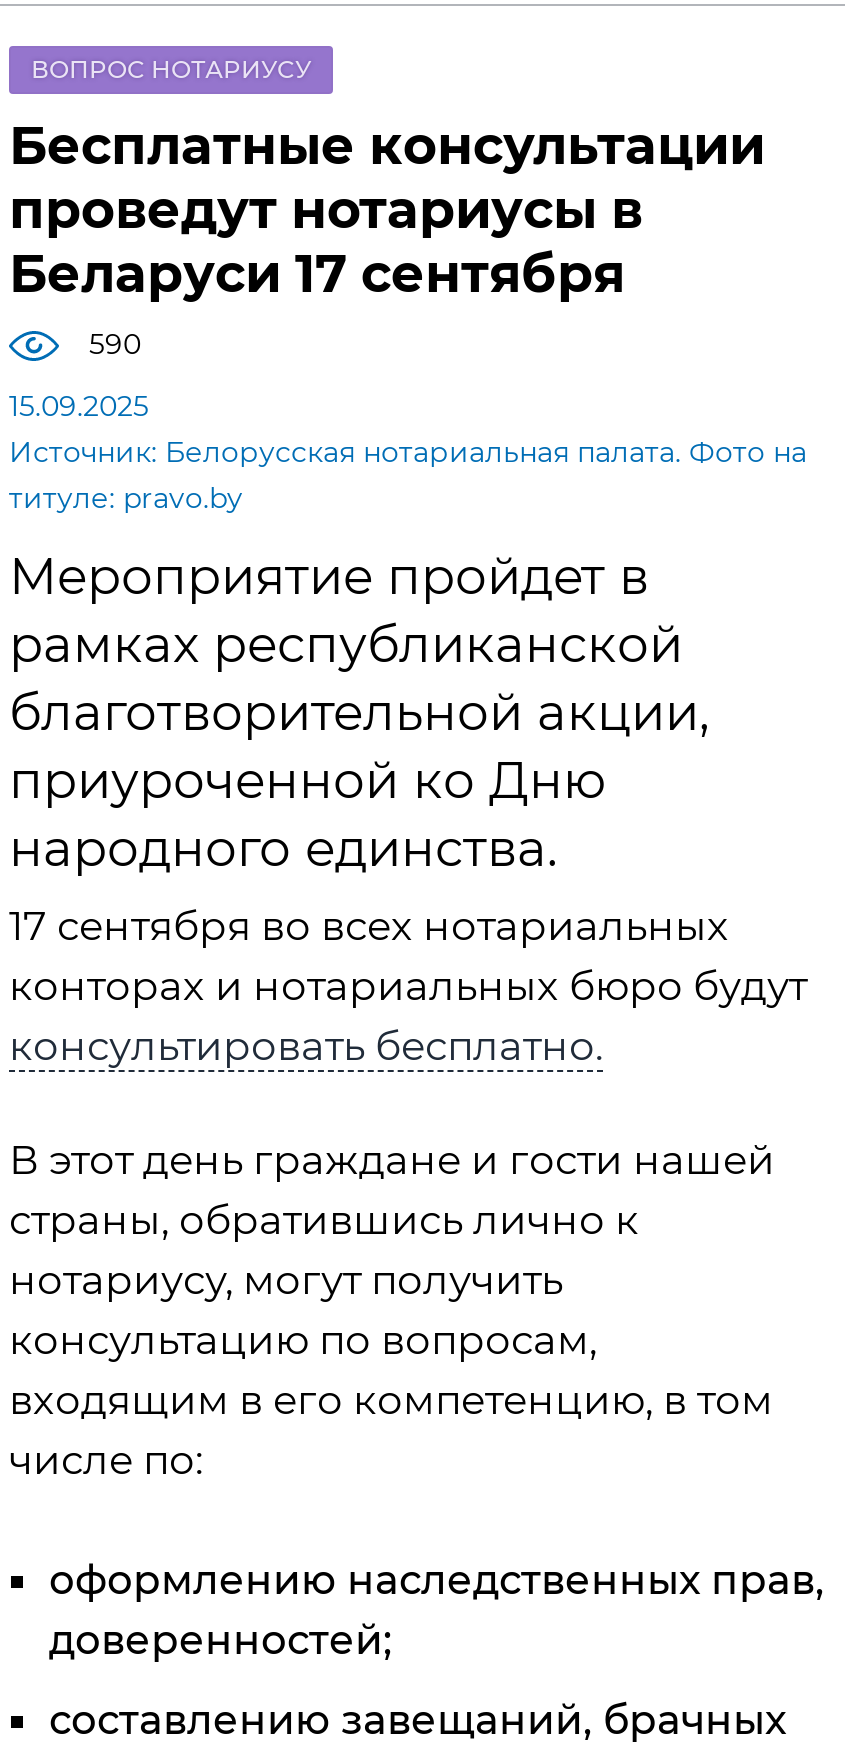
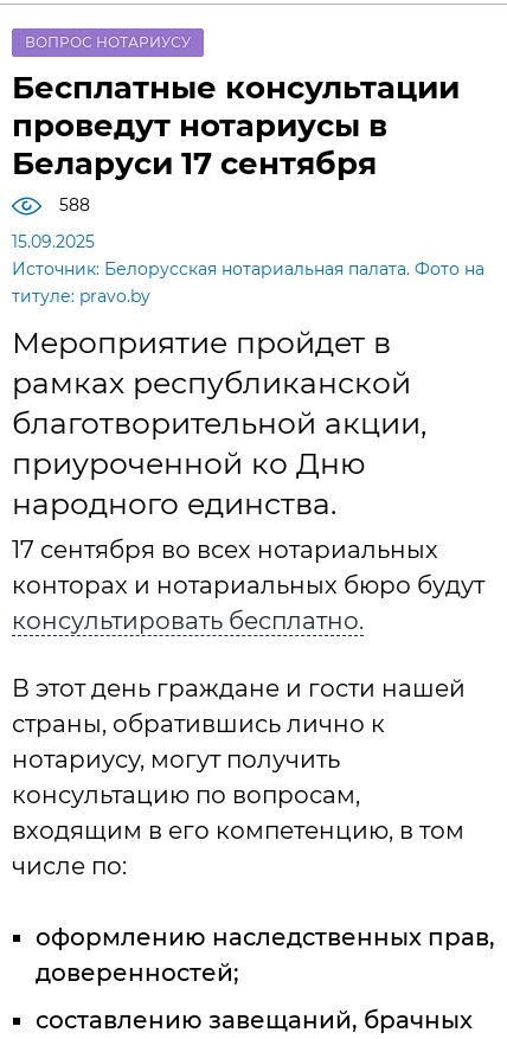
[89,326,141,362] 590 -> [59,194,90,216] 588

